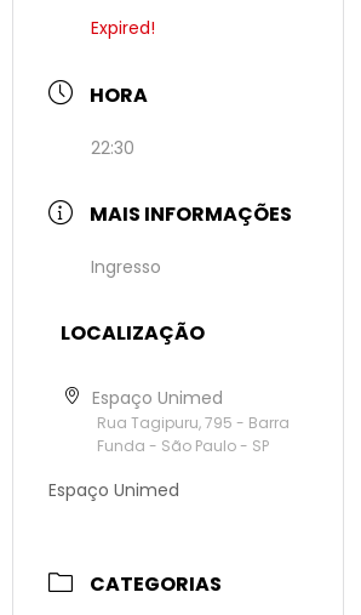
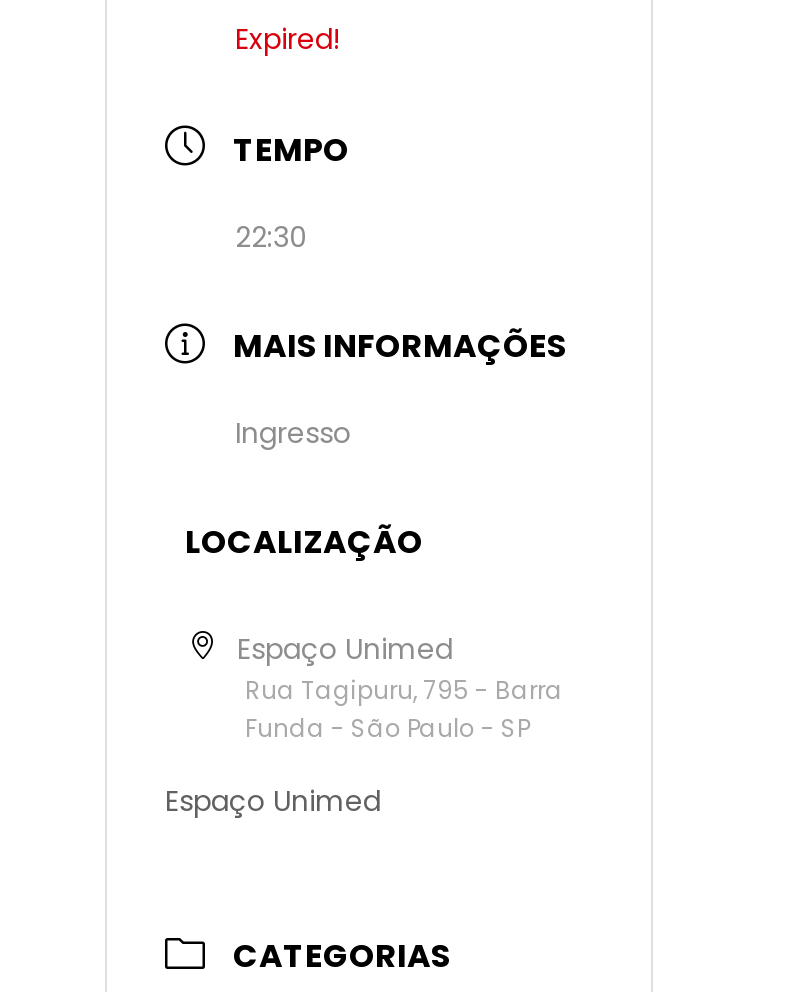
[90,81,148,109] HORA -> [233,126,349,172] TEMPO

